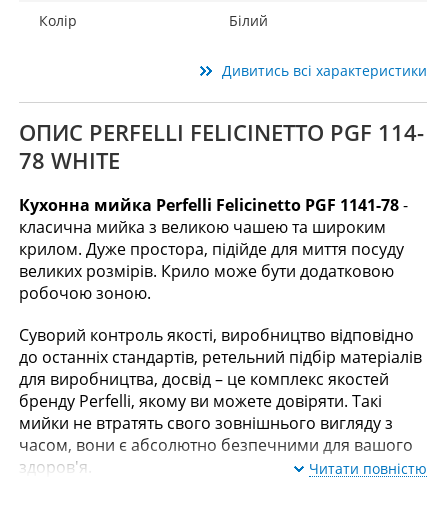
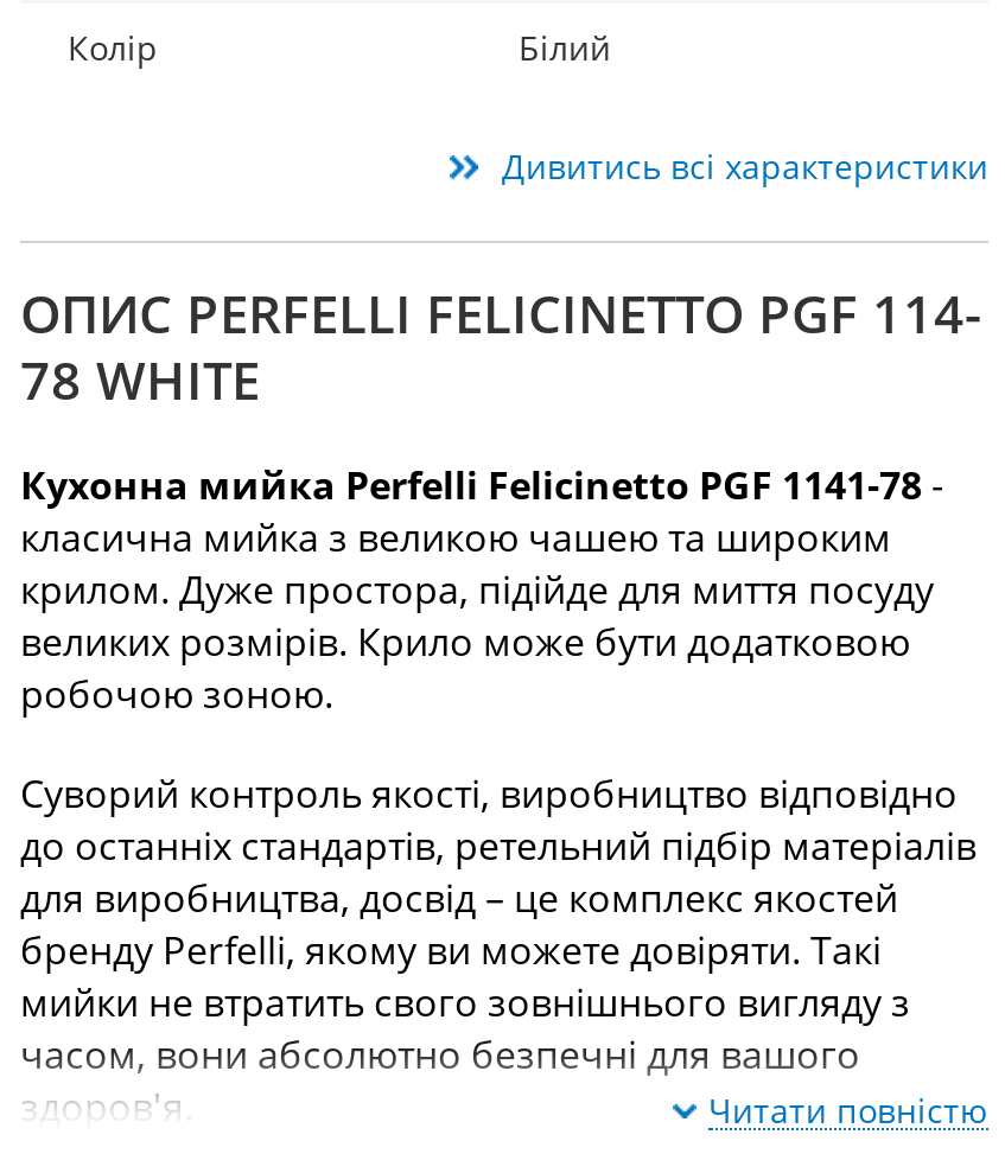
[19,412,413,456] мийки не втратять свого зовнішнього вигляду з | часом, вони є абсолютно безпечними для вашого -> [20,976,910,1080] мийки не втратить свого зовнішнього вигляду з | часом, вони абсолютно безпечні для вашого

